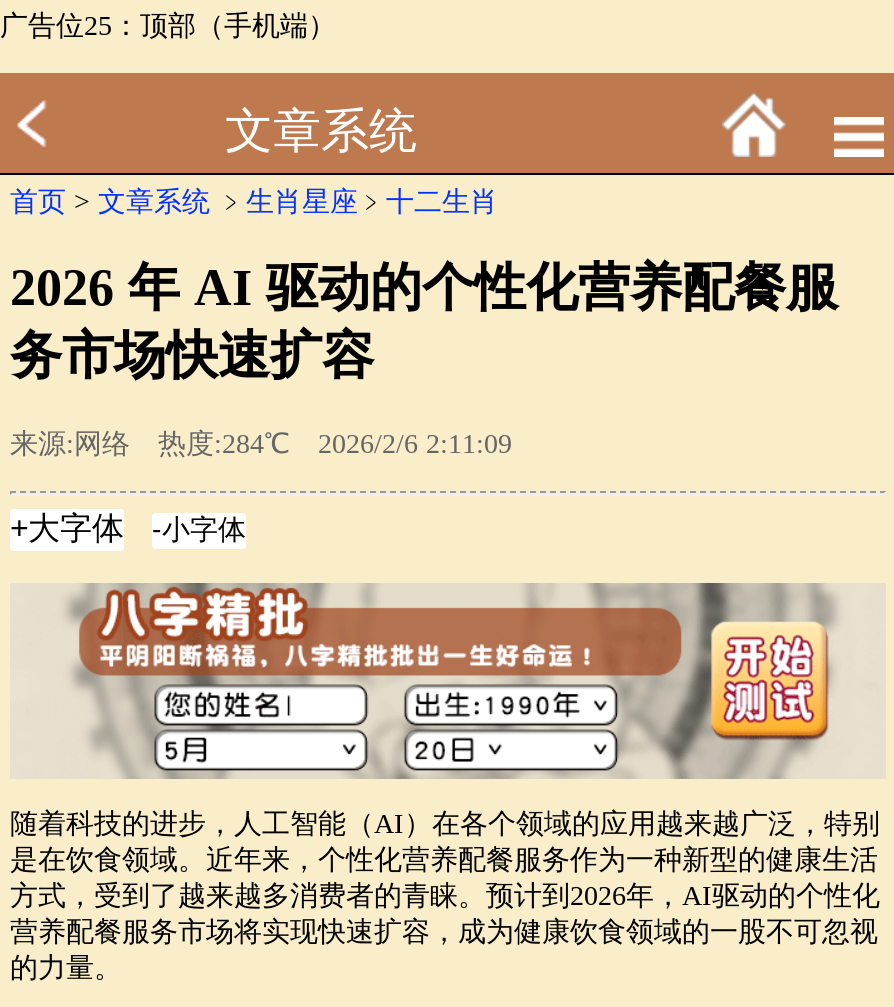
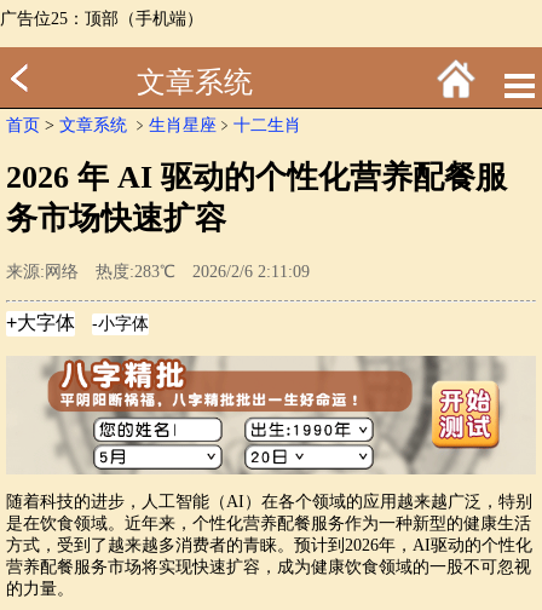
[10,429,512,459] 来源:网络 热度:284℃ 2026/2/6 2:11:09 -> [6,262,310,281] 来源:网络 热度:283℃ 2026/2/6 2:11:09

